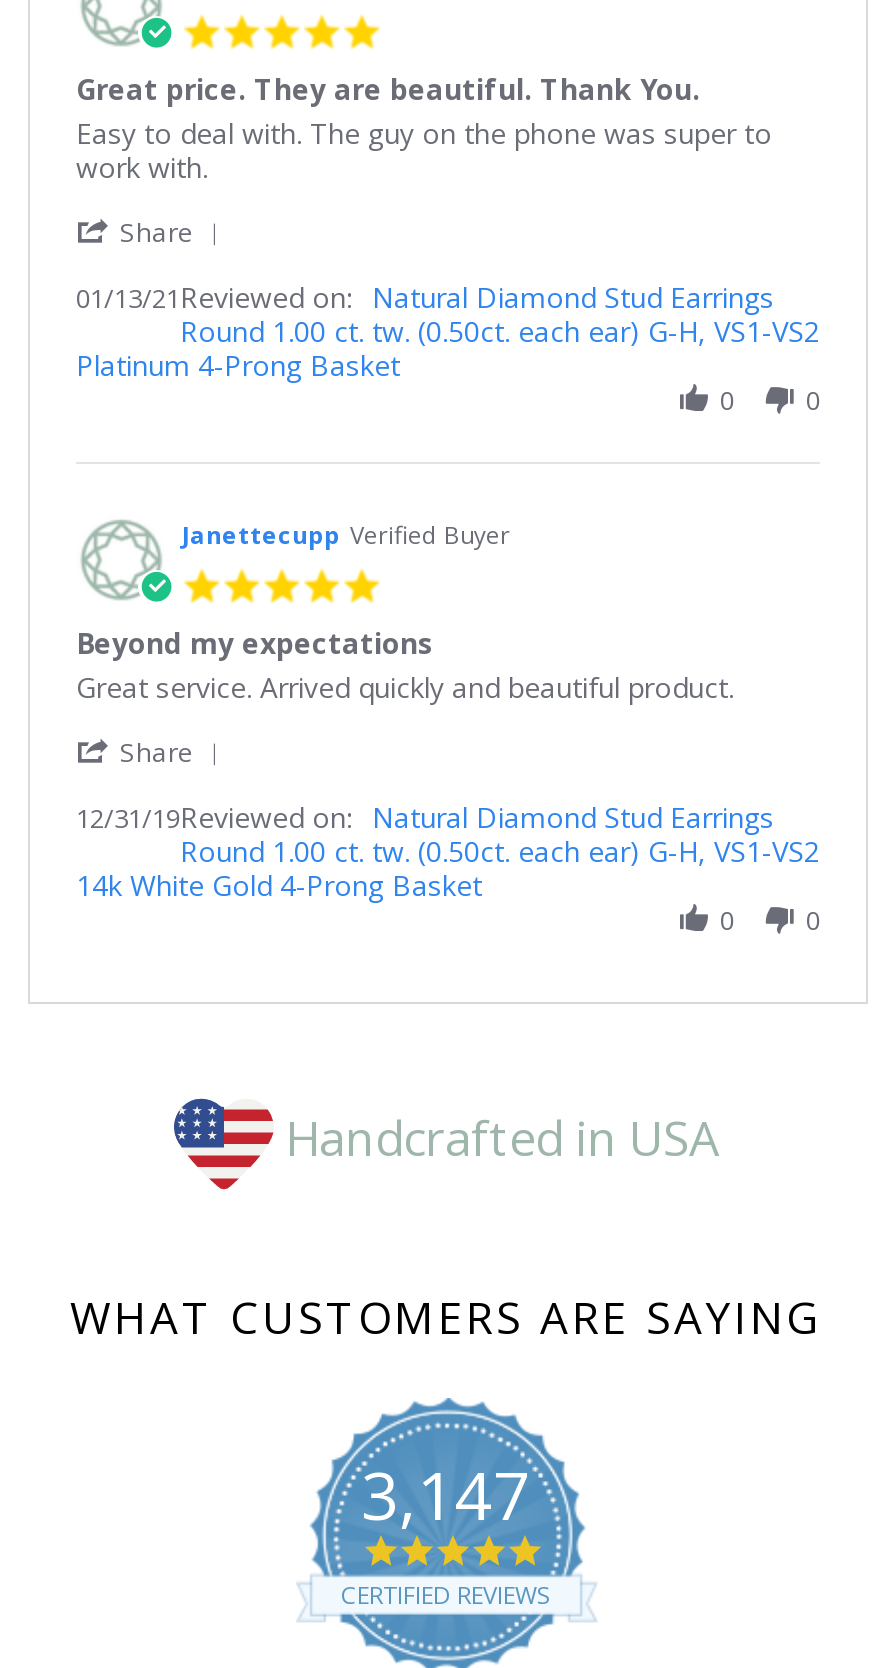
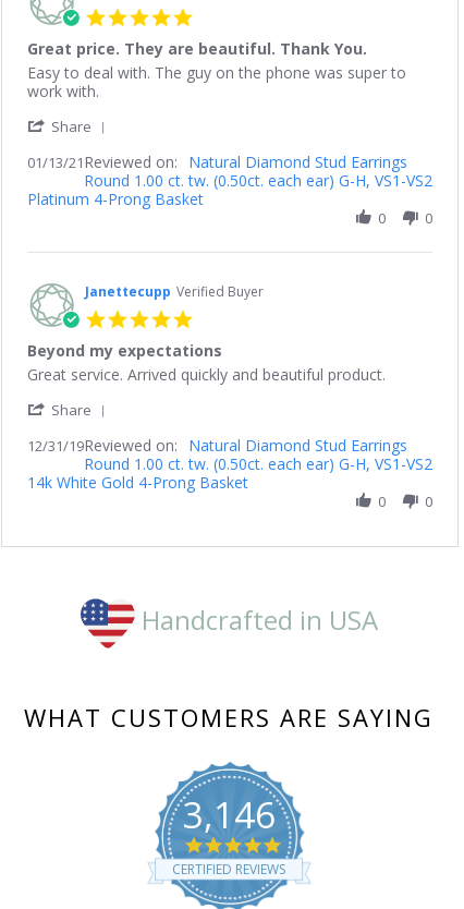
[361,1450,531,1540] 3,147 -> [182,790,275,839] 3,146

